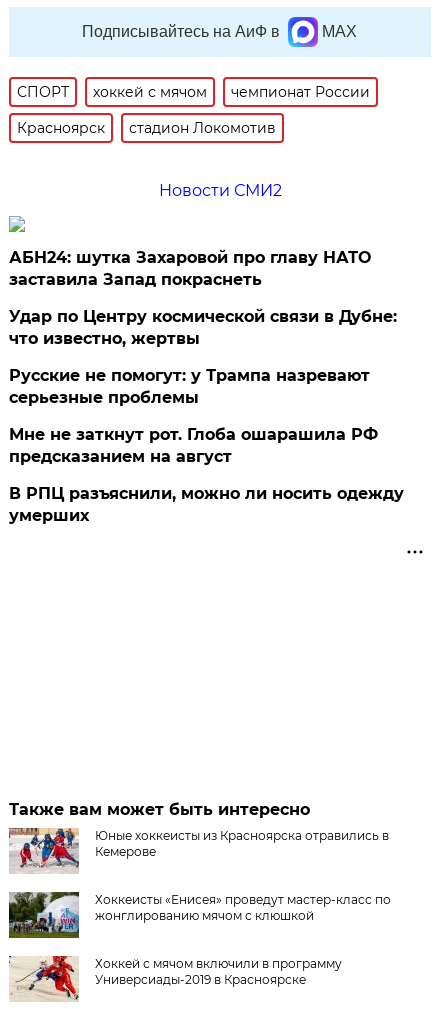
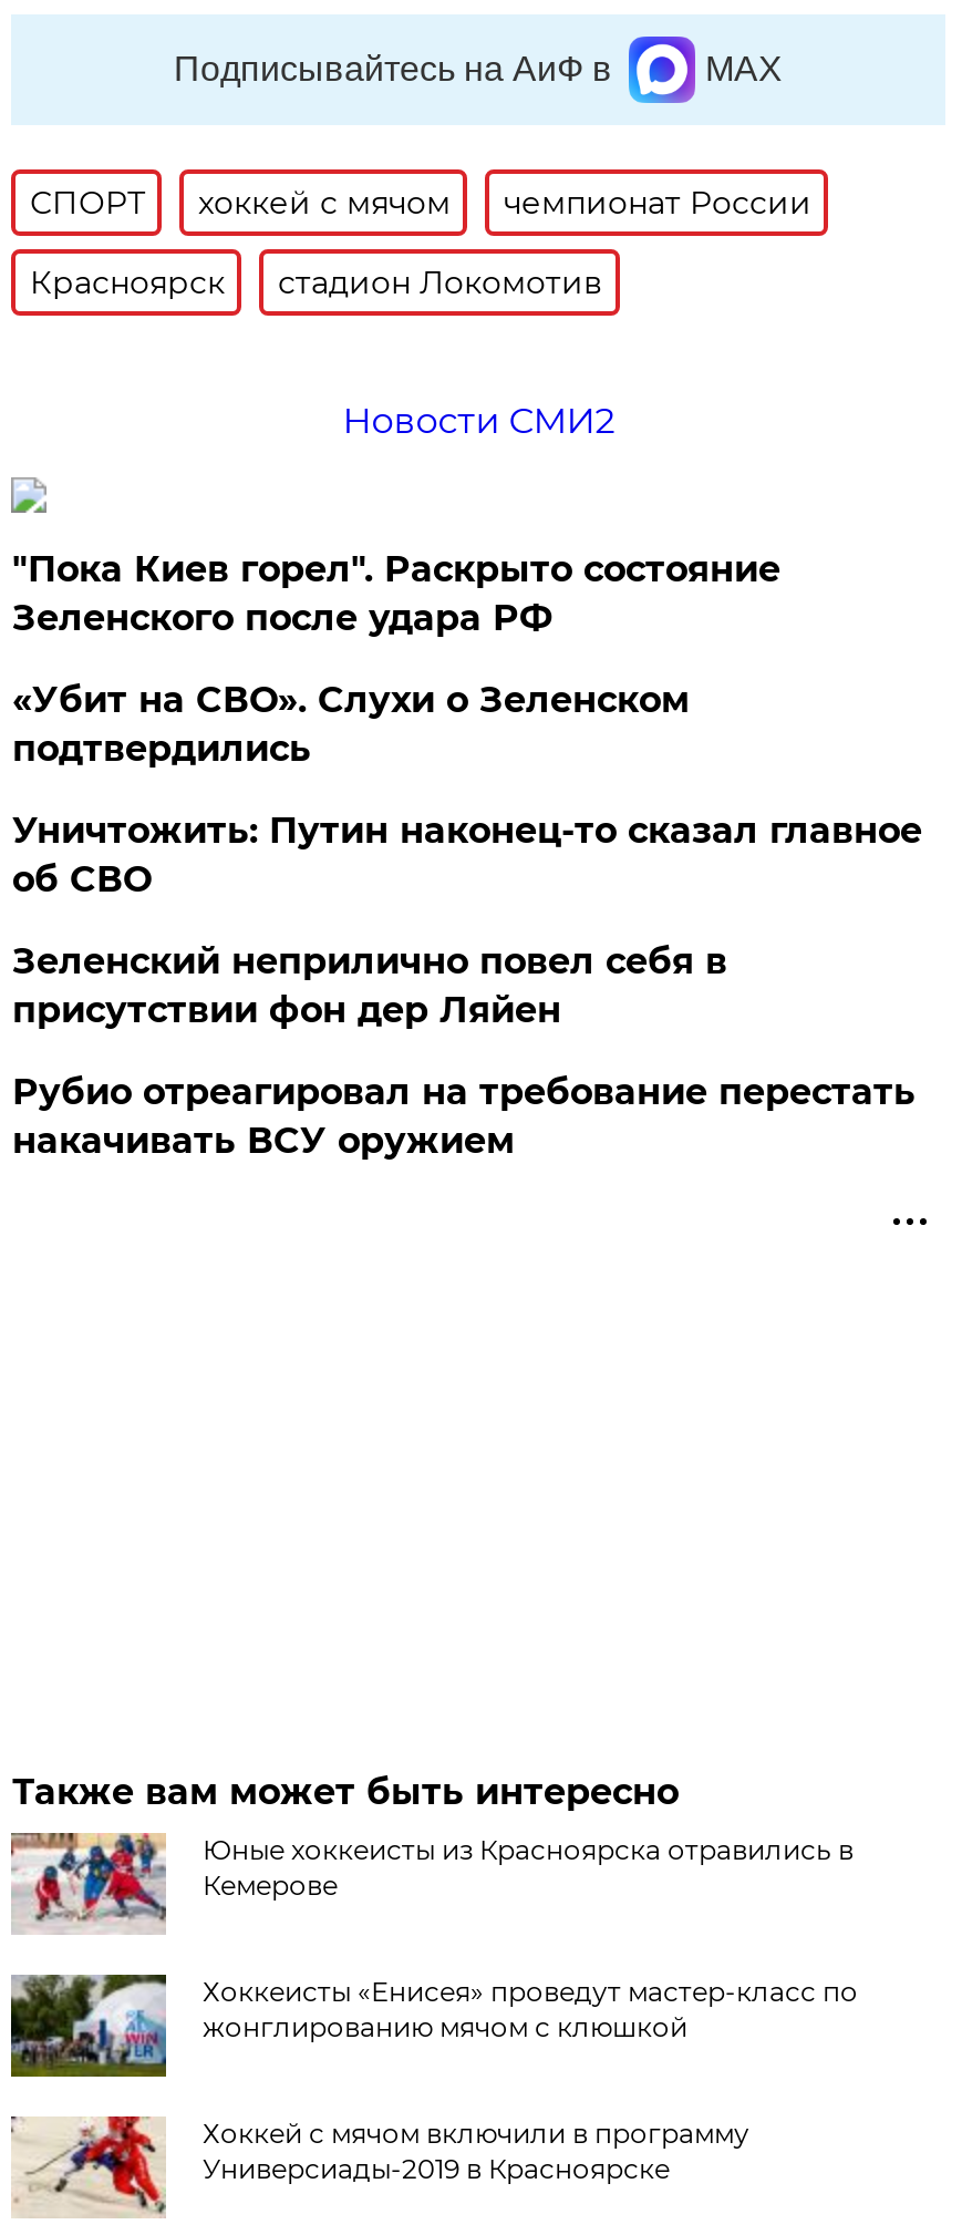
[9,248,371,289] АБН24: шутка Захаровой про главу НАТО | заставила Запад покраснеть -> [12,548,780,639] "Пока Киев горел". Раскрыто состояние | Зеленского после удара РФ
[9,307,397,348] Удар по Центру космической связи в Дубне: | что известно, жертвы -> [12,679,689,770] «Убит на СВО». Слухи о Зеленском | подтвердились
[9,366,370,407] Русские не помогут: у Трампа назревают | серьезные проблемы -> [12,810,922,901] Уничтожить: Путин наконец-то сказал главное | об СВО
[9,425,378,466] Мне не заткнут рот. Глоба ошарашила РФ | предсказанием на август -> [12,941,727,1031] Зеленский неприлично повел cебя в | присутствии фон дер Ляйен
[9,484,404,525] В РПЦ разъяснили, можно ли носить одежду | умерших -> [12,1071,915,1162] Рубио отреагировал на требование перестать | накачивать ВСУ оружием

